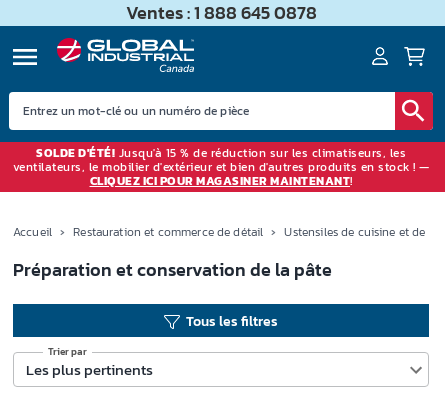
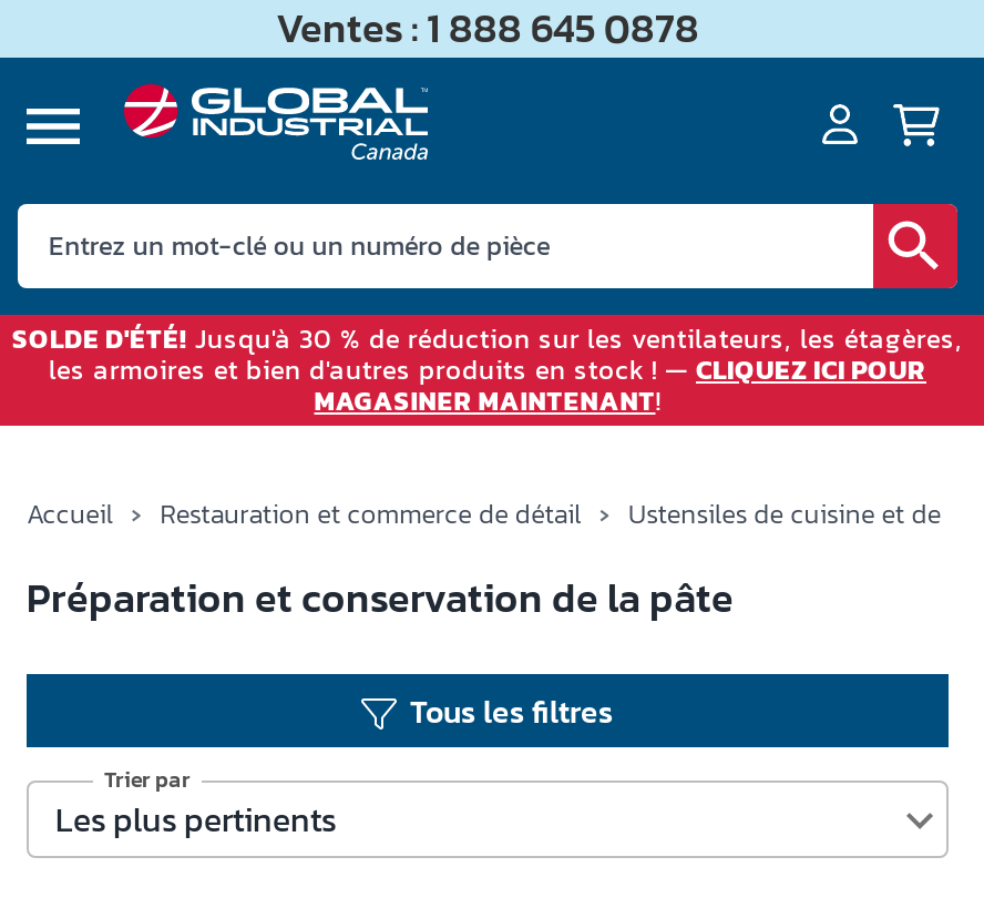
[12,144,429,190] SOLDE D'ÉTÉ! Jusqu'à 15 % de réduction sur les climatiseurs, les | ventilateurs, le mobilier d'extérieur et bien d'autres produits en stock ! — | CLIQUEZ ICI POUR MAGASINER MAINTENANT! -> [12,319,963,421] SOLDE D'ÉTÉ! Jusqu'à 30 % de réduction sur les ventilateurs, les étagères, | les armoires et bien d'autres produits en stock ! — CLIQUEZ ICI POUR | MAGASINER MAINTENANT!

